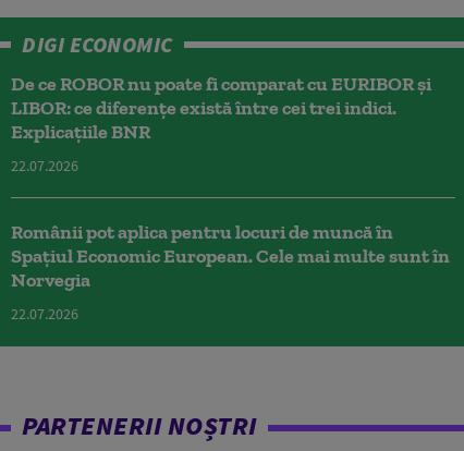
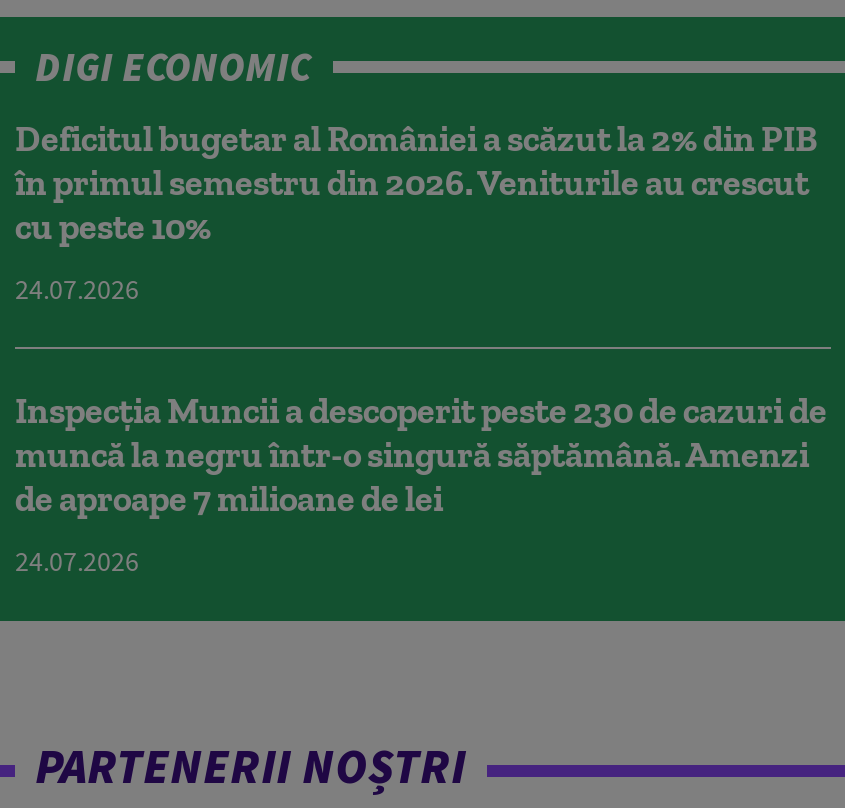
[11,71,431,143] De ce ROBOR nu poate fi comparat cu EURIBOR și | LIBOR: ce diferențe există între cei trei indici. | Explicațiile BNR -> [15,118,817,250] Deficitul bugetar al României a scăzut la 2% din PIB | în primul semestru din 2026. Veniturile au crescut | cu peste 10%
[11,155,78,175] 22.07.2026 -> [15,272,139,308] 24.07.2026
[11,220,450,291] Românii pot aplica pentru locuri de muncă în | Spațiul Economic European. Cele mai multe sunt în | Norvegia -> [15,390,827,522] Inspecția Muncii a descoperit peste 230 de cazuri de | muncă la negru într-o singură săptămână. Amenzi | de aproape 7 milioane de lei
[11,303,78,323] 22.07.2026 -> [15,544,139,580] 24.07.2026

